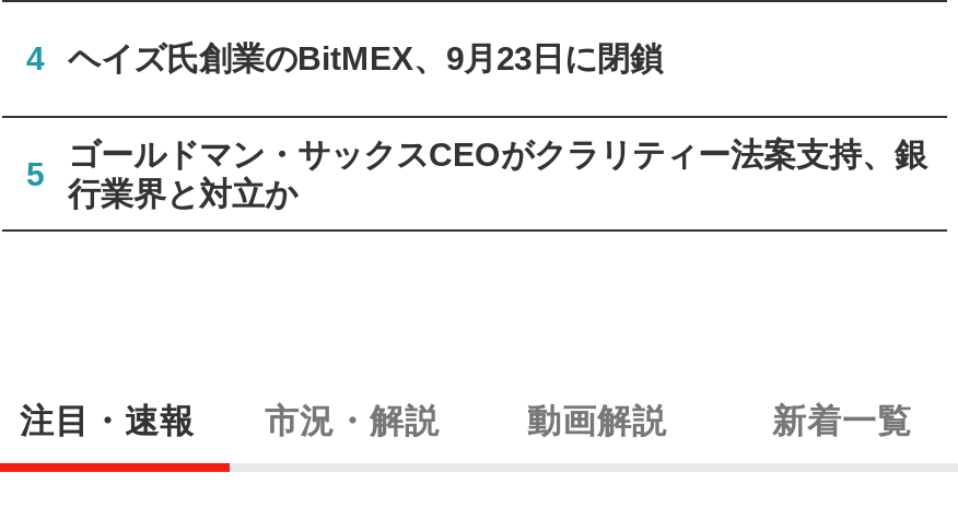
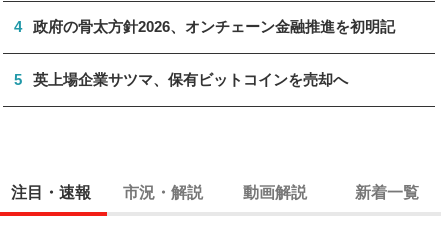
[68,40,663,77] ヘイズ氏創業のBitMEX、9月23日に閉鎖 -> [33,18,395,35] 政府の骨太方針2026、オンチェーン金融推進を初明記
[68,135,927,211] ゴールドマン・サックスCEOがクラリティー法案支持、銀 | 行業界と対立か -> [33,71,348,88] 英上場企業サツマ、保有ビットコインを売却へ

